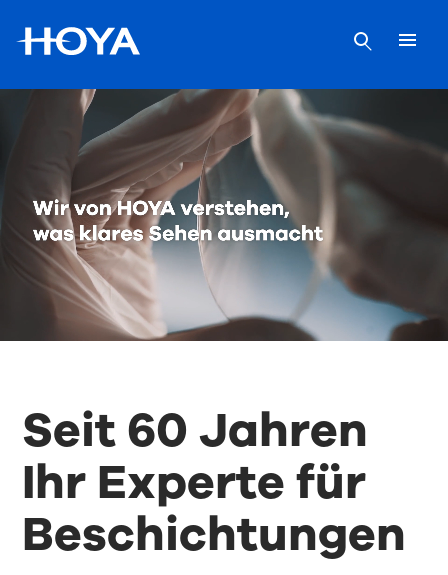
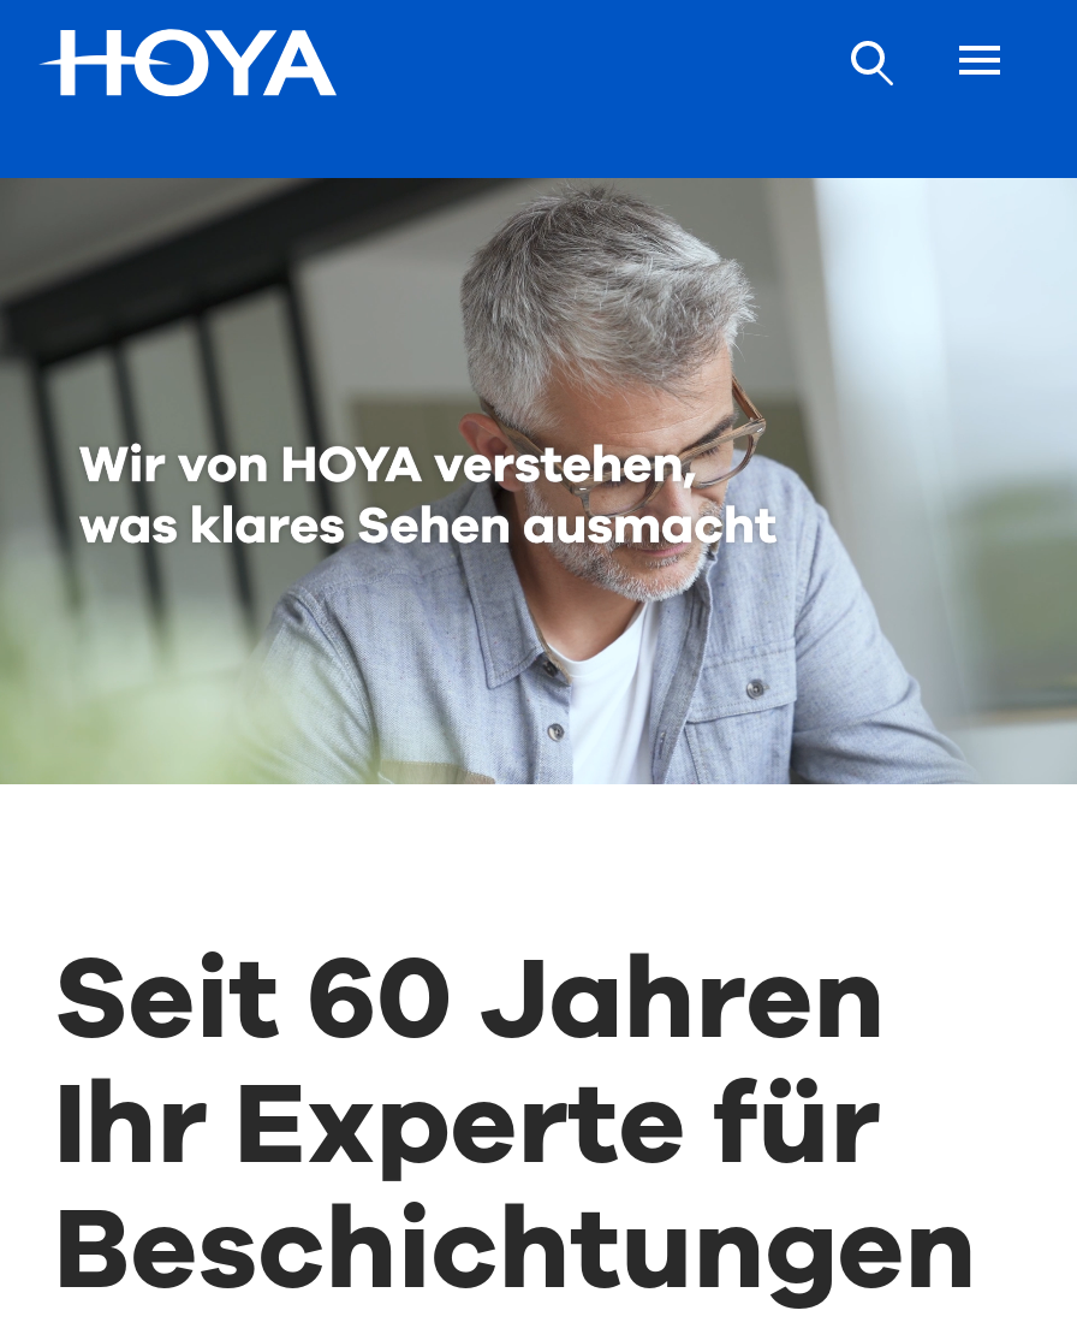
[3,88,445,342] [image] -> [7,176,1070,784] [image]

